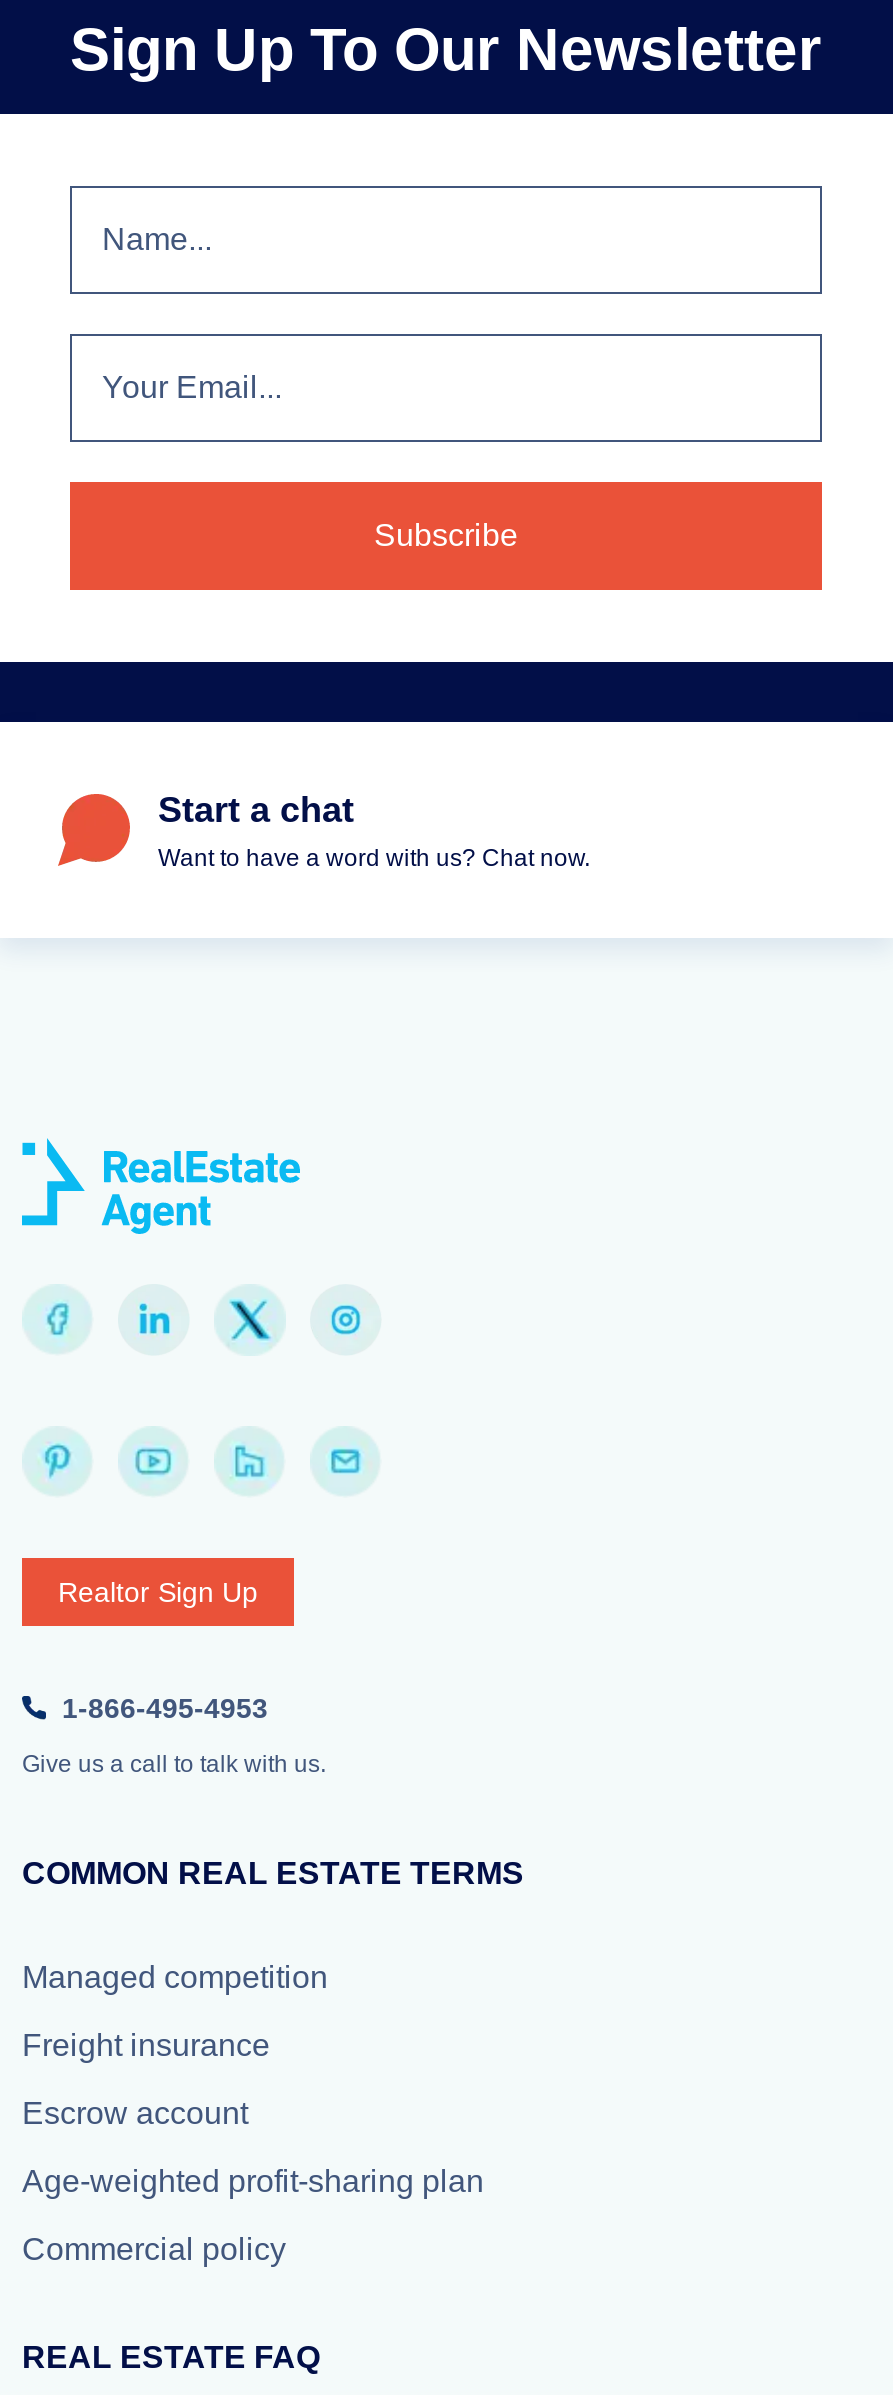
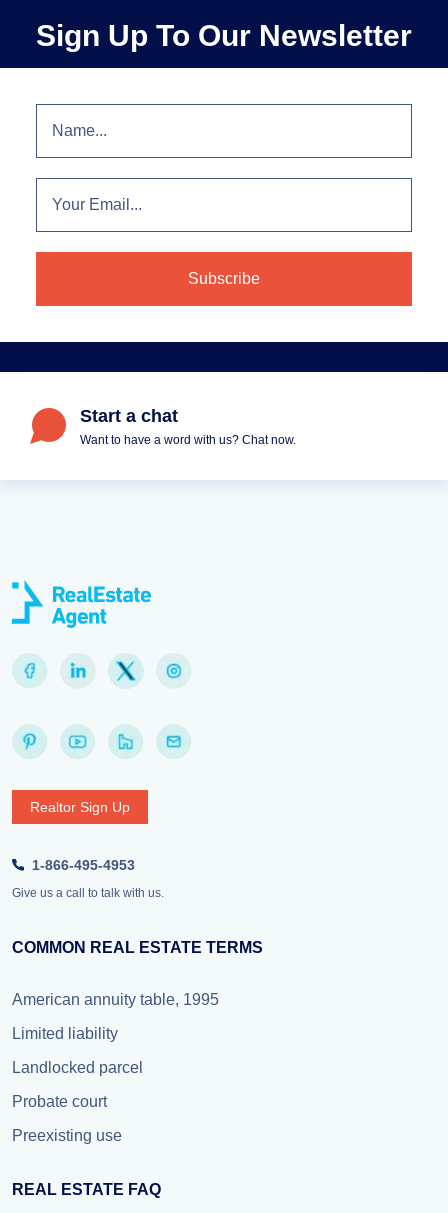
[22,1960,328,1994] Managed competition -> [12,991,219,1008] American annuity table, 1995
[22,2028,270,2062] Freight insurance -> [12,1025,118,1042] Limited liability
[22,2096,248,2130] Escrow account -> [12,1059,143,1076] Landlocked parcel
[22,2164,484,2198] Age-weighted profit-sharing plan -> [12,1093,107,1110] Probate court
[22,2232,286,2266] Commercial policy -> [12,1127,122,1144] Preexisting use

